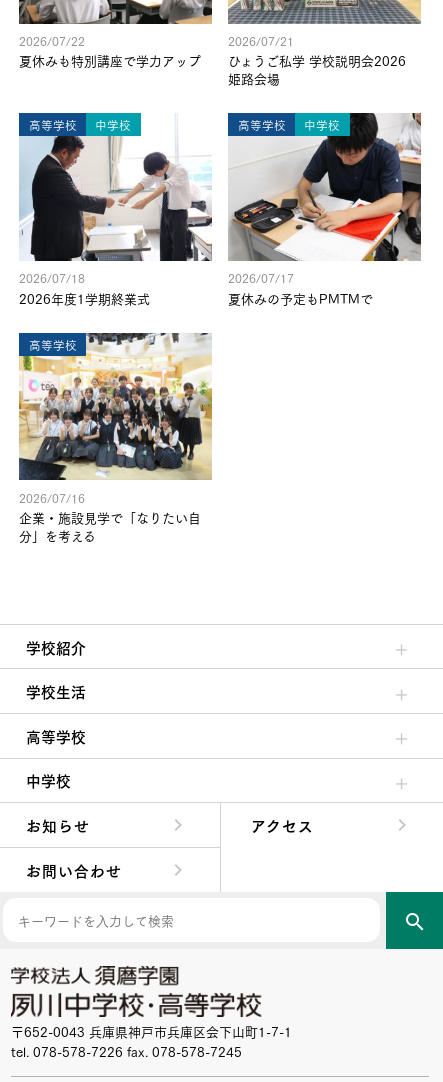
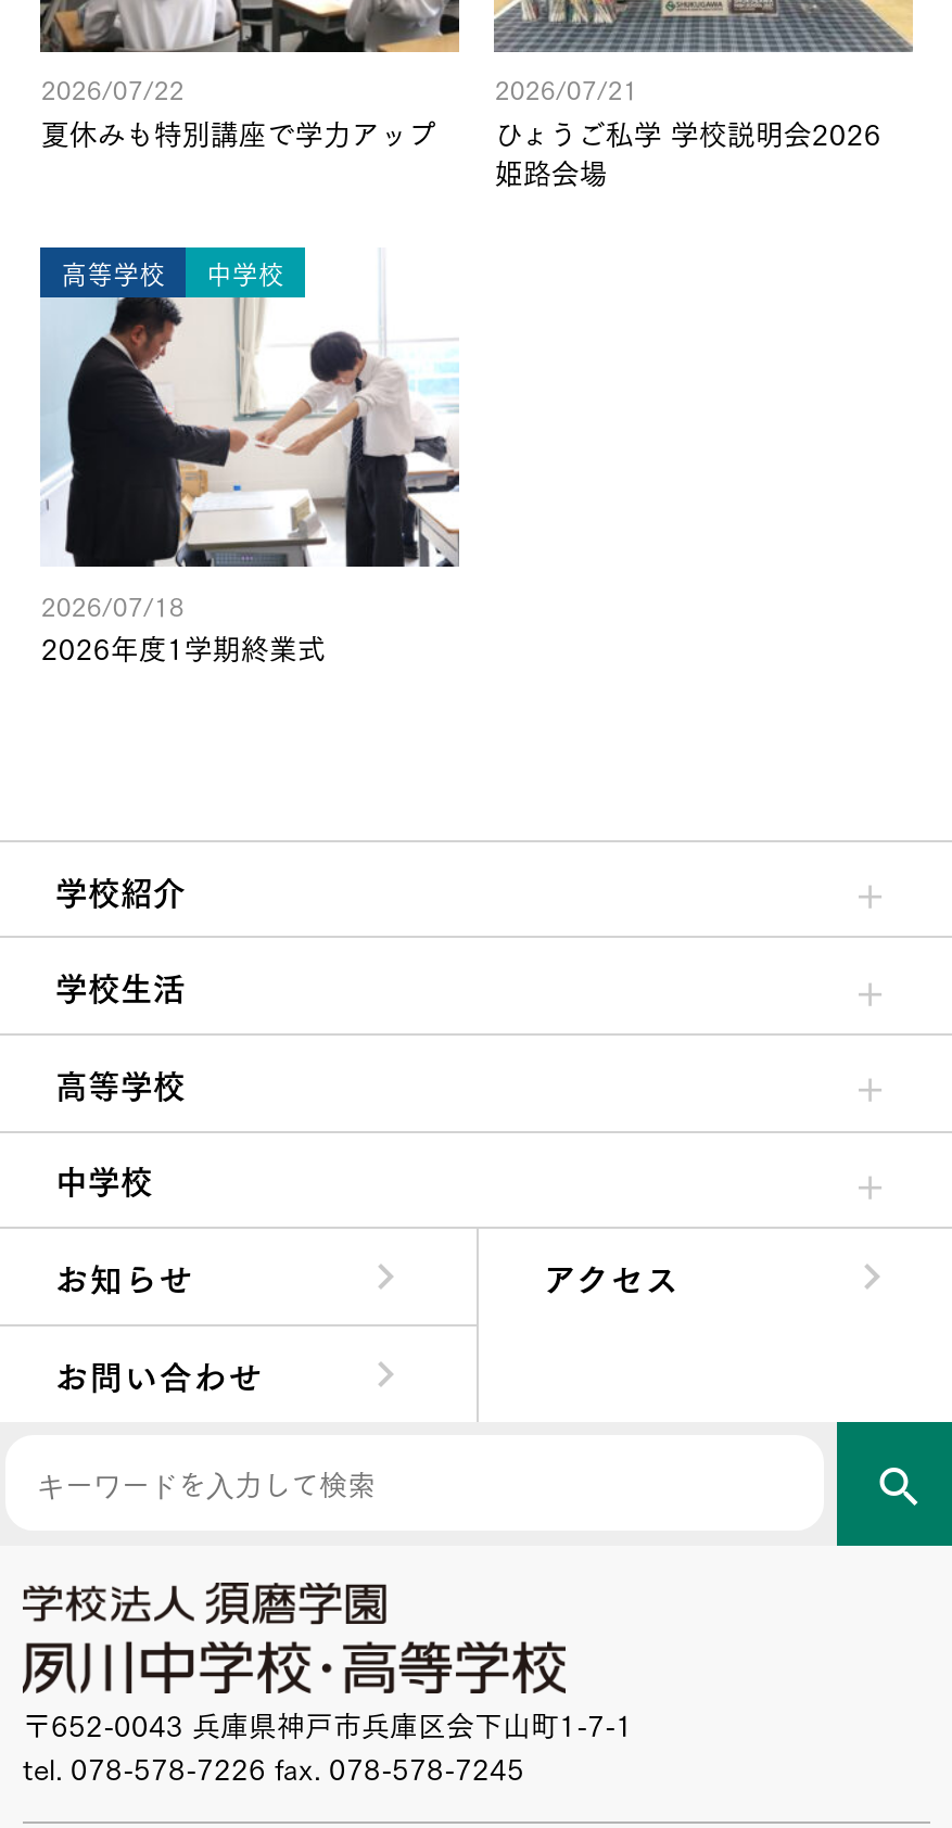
[228,112,422,262] [image] | 高等学校 | 中学校 -> none
[18,268,373,481] [image] | 2026/07/17 | 夏休みの予定もPMTMで | 高等学校 -> none
[19,488,201,545] 2026/07/16 | 企業・施設見学で「なりたい自 | 分」を考える -> none

